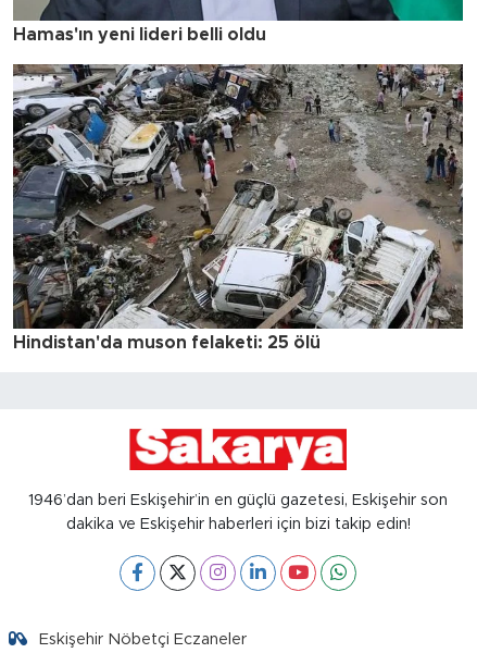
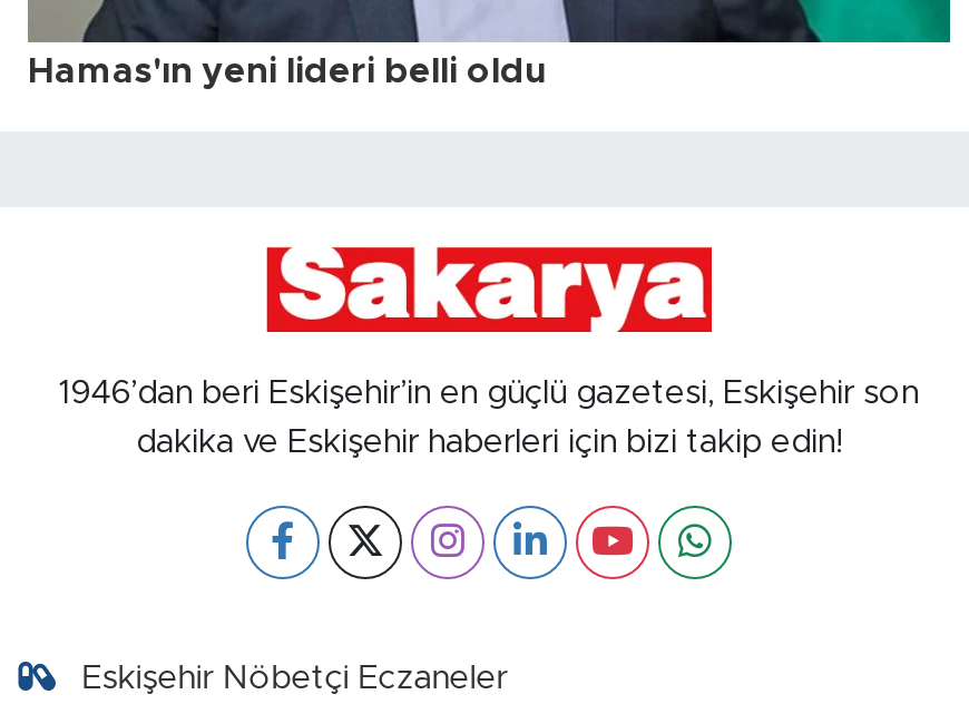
[12,63,464,352] [image] | Hindistan'da muson felaketi: 25 ölü -> none

